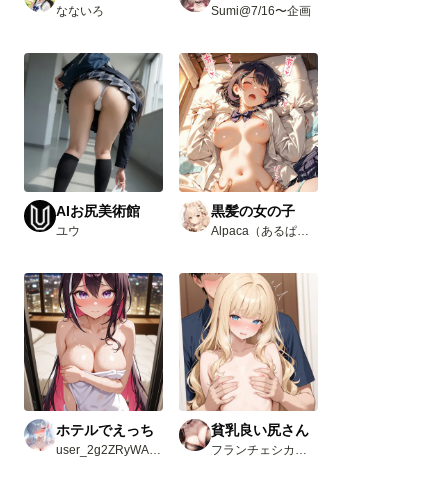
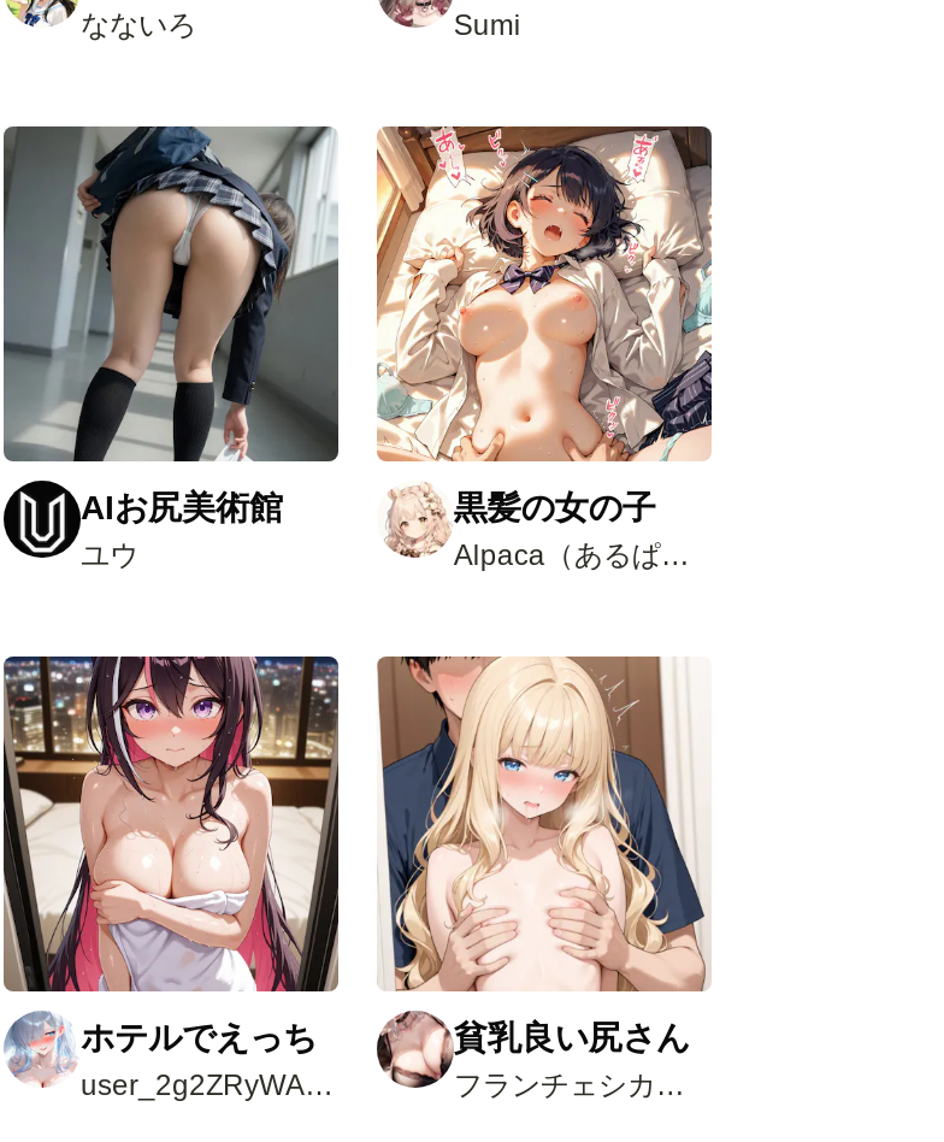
[211,4,311,18] Sumi@7/16〜企画 -> [454,9,521,43] Sumi

